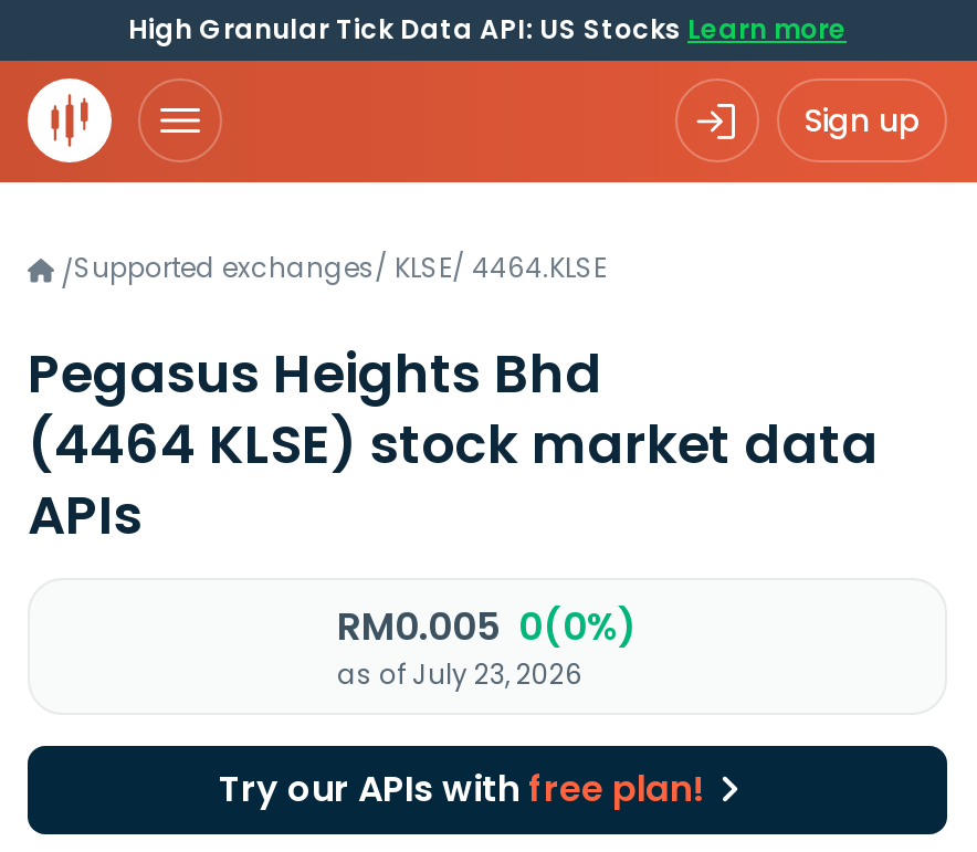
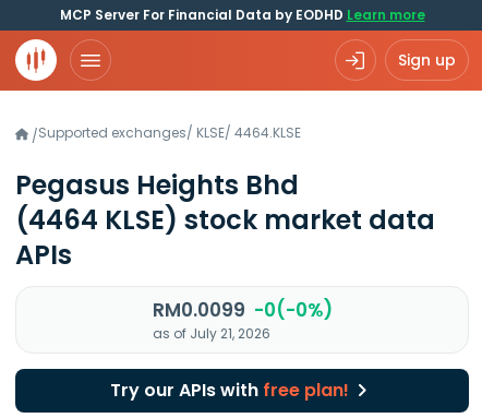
[128,10,847,48] High Granular Tick Data API: US Stocks Learn more -> [59,5,425,24] MCP Server For Financial Data by EODHD Learn more
[337,600,638,693] RM0.005 0(0%) | as of July 23, 2026 -> [152,297,332,343] RM0.0099 -0(-0%) | as of July 21, 2026

